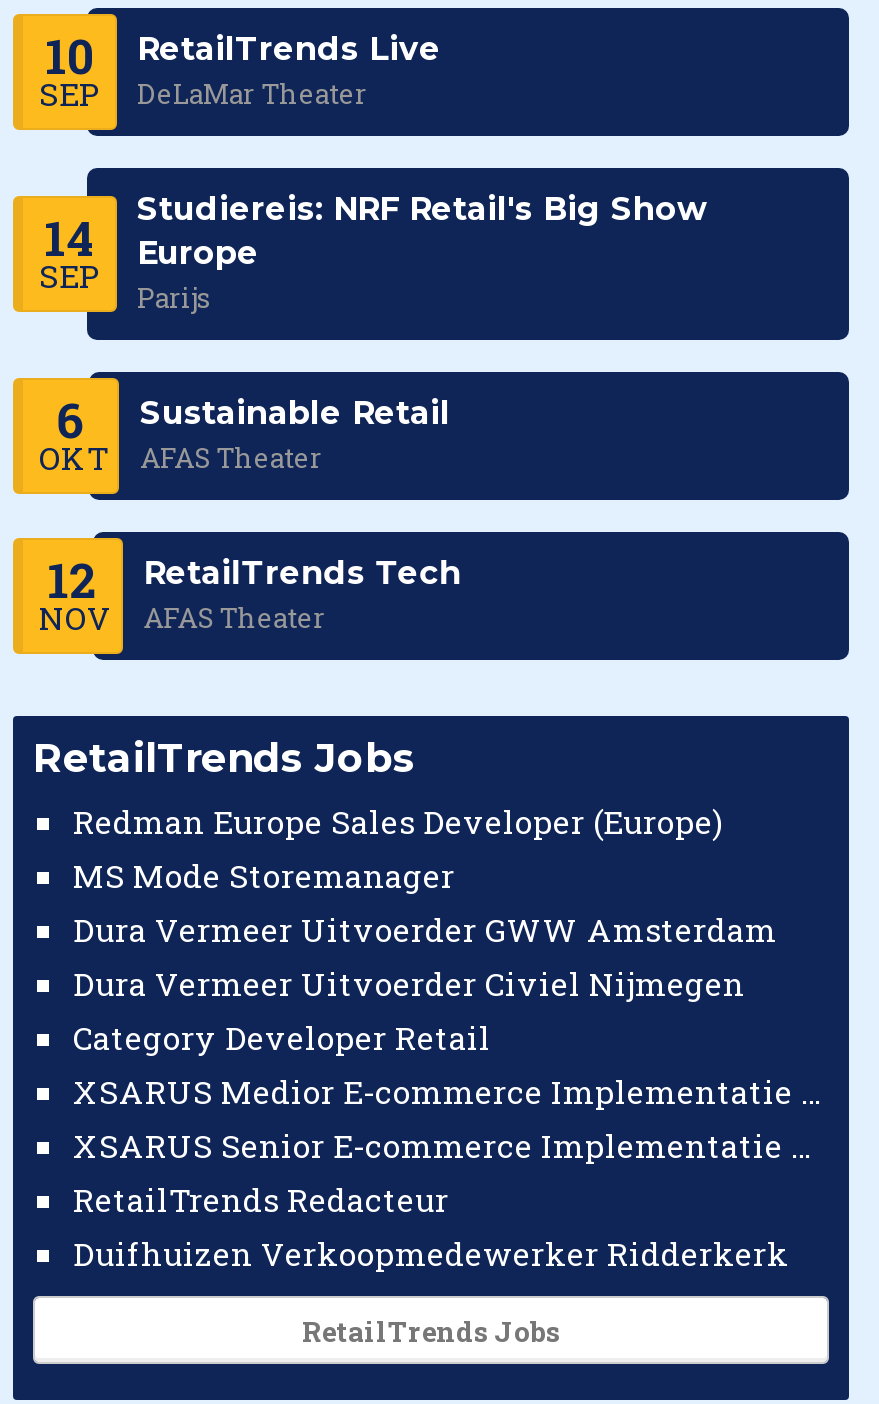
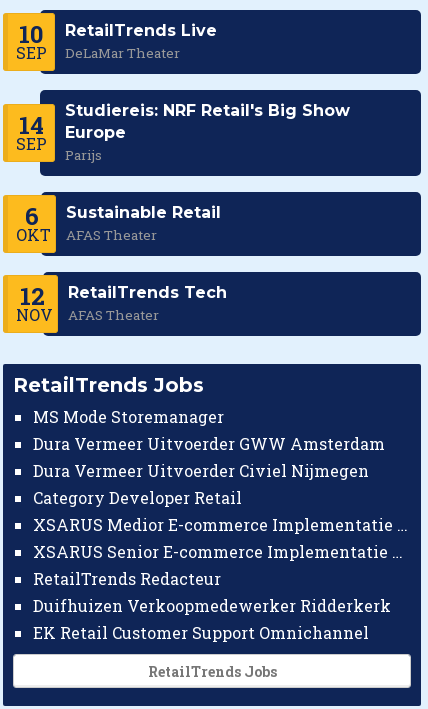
[73,799,723,841] Redman Europe Sales Developer (Europe) -> none
moved [73,853,789,1273] -> [33,406,391,616]: MS Mode Storemanager | Dura Vermeer Uitvoerder GWW Amsterdam | Dura Vermeer Uitvoerder Civiel Nijmegen | Category Developer Retail | RetailTrends Redacteur | Duifhuizen Verkoopmedewerker Ridderkerk
none -> [33,622,369,643] EK Retail Customer Support Omnichannel

